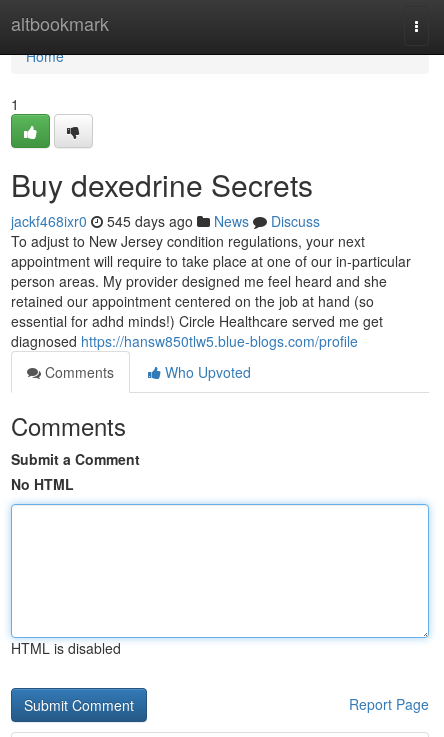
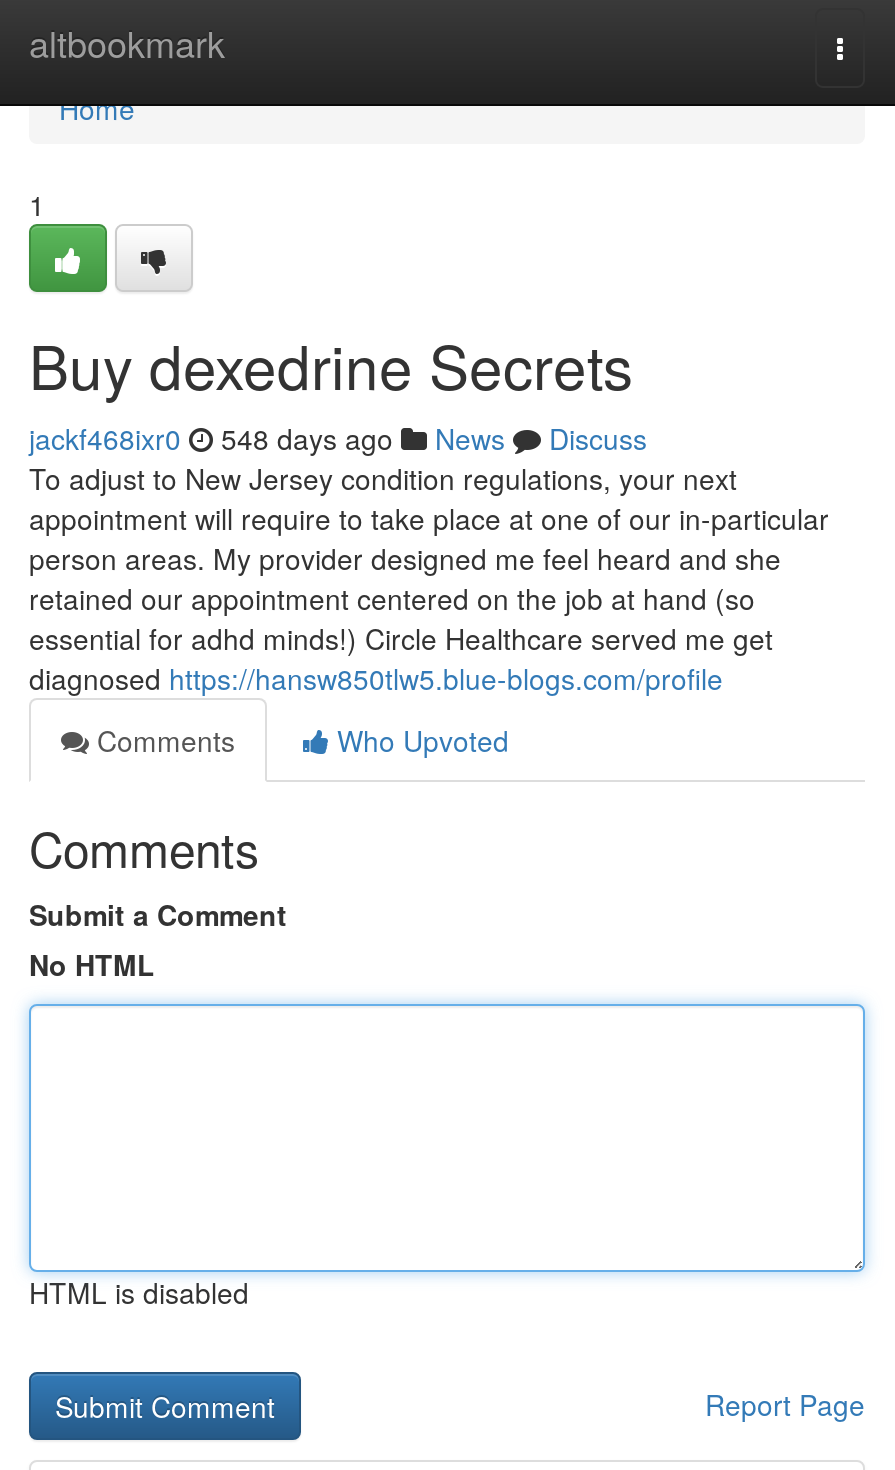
[11,211,320,231] jackf468ixr0 545 days ago News Discuss -> [29,418,647,458] jackf468ixr0 548 days ago News Discuss

